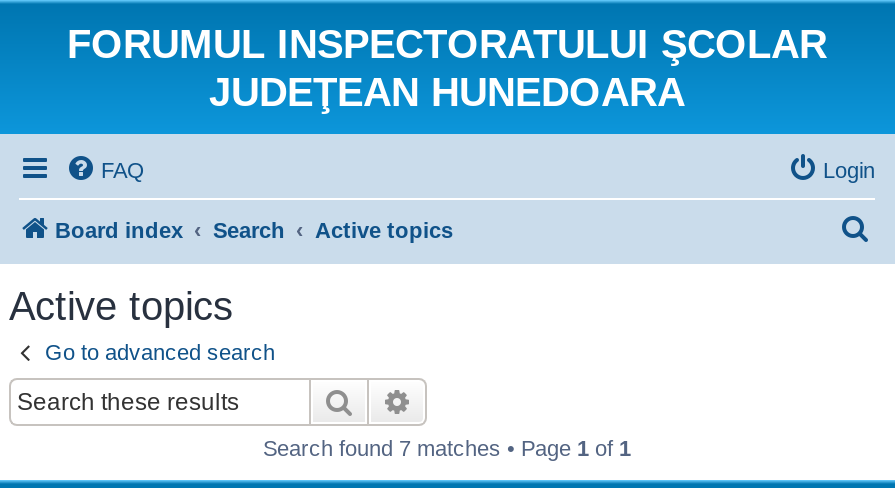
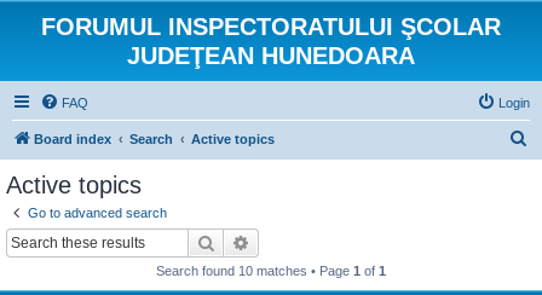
[263,435,631,459] Search found 7 matches • Page 1 of 1 -> [156,263,386,277] Search found 10 matches • Page 1 of 1

